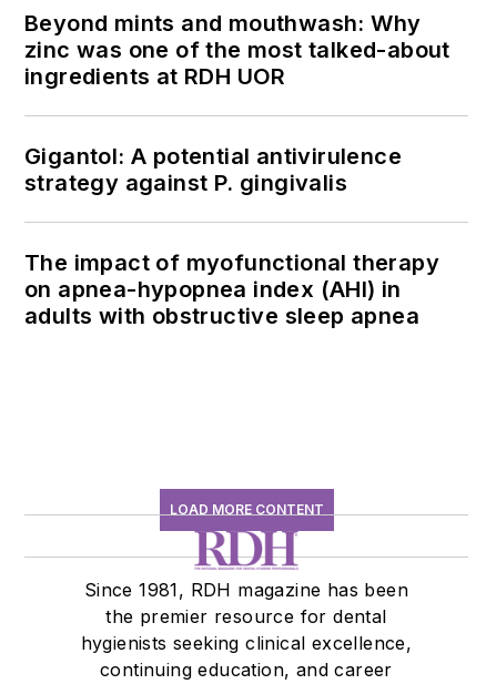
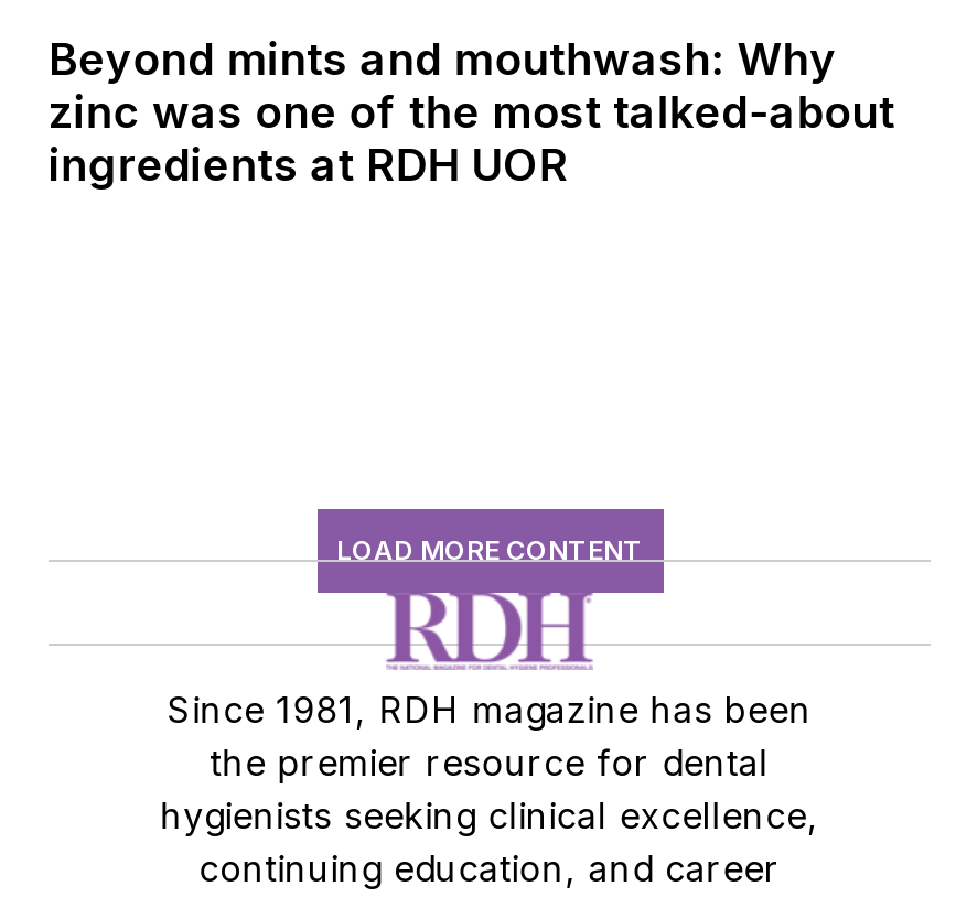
[24,143,439,329] Gigantol: A potential antivirulence | strategy against P. gingivalis | The impact of myofunctional therapy | on apnea-hypopnea index (AHI) in | adults with obstructive sleep apnea -> none

